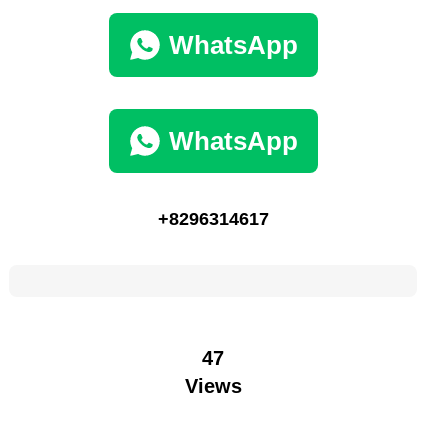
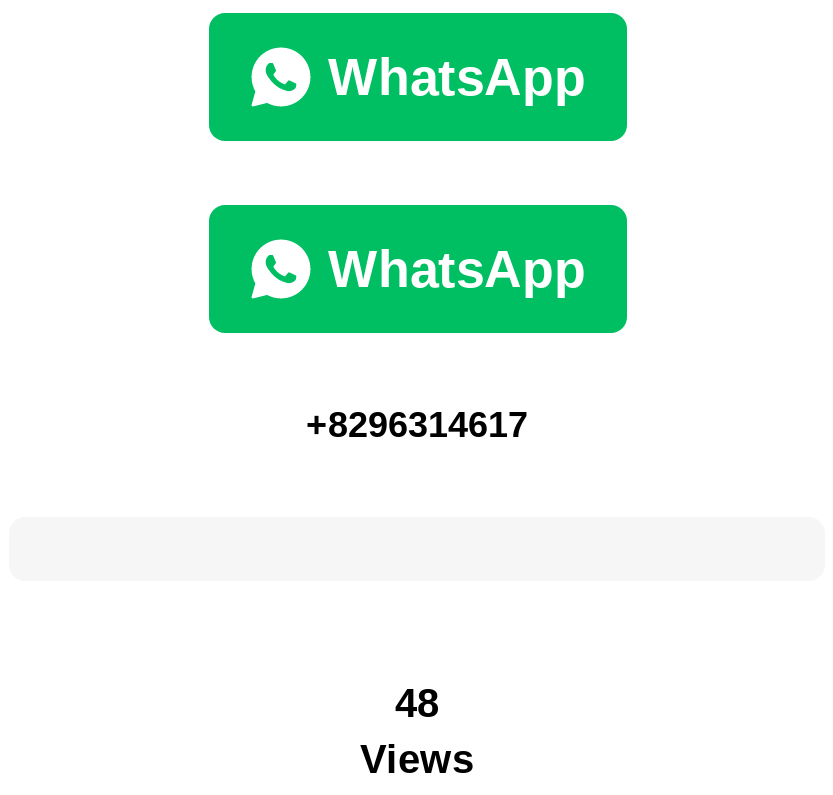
[202,347,224,369] 47 -> [395,681,439,725] 48

